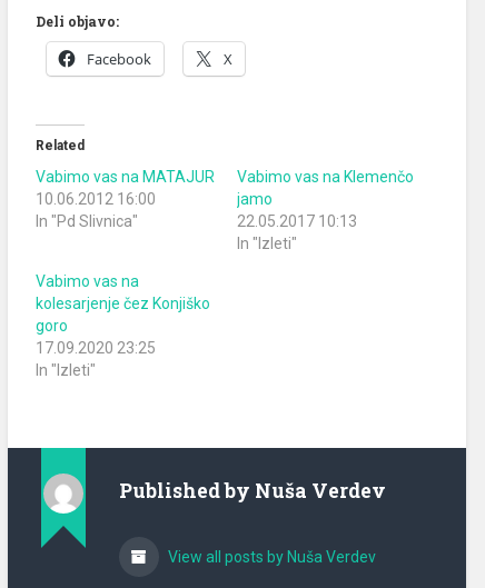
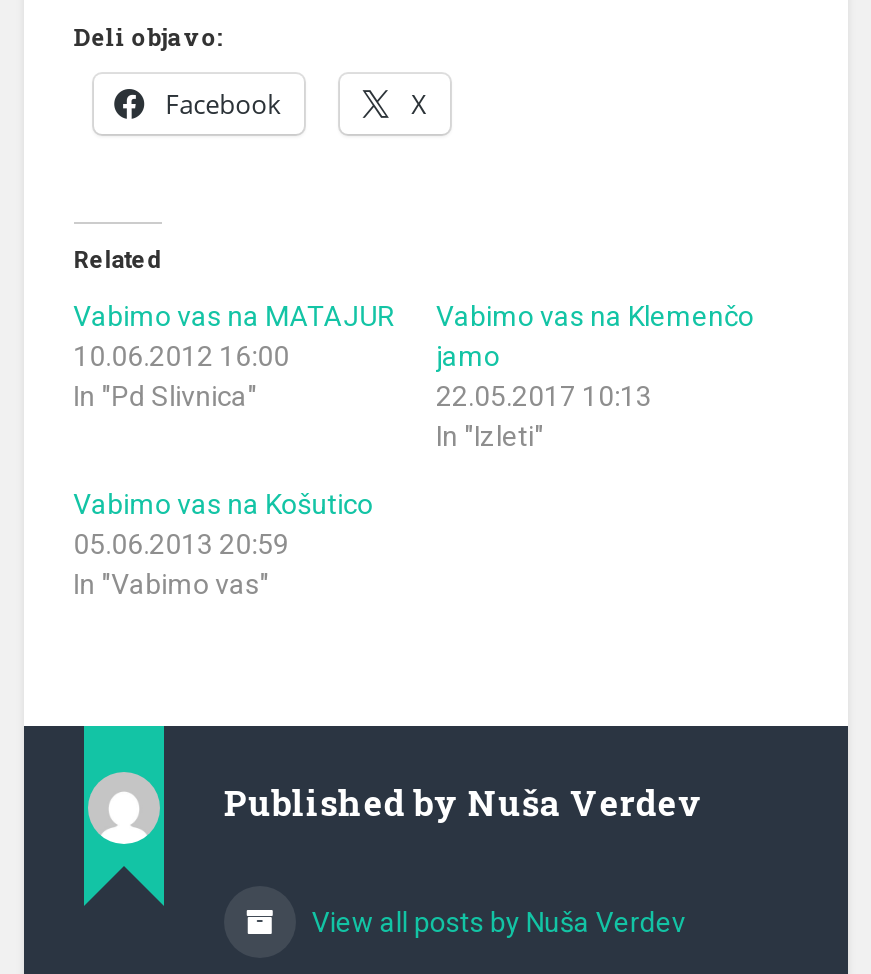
[35,272,210,379] Vabimo vas na | kolesarjenje čez Konjiško | goro | 17.09.2020 23:25 | In "Izleti" -> [73,488,373,600] Vabimo vas na Košutico | 05.06.2013 20:59 | In "Vabimo vas"

